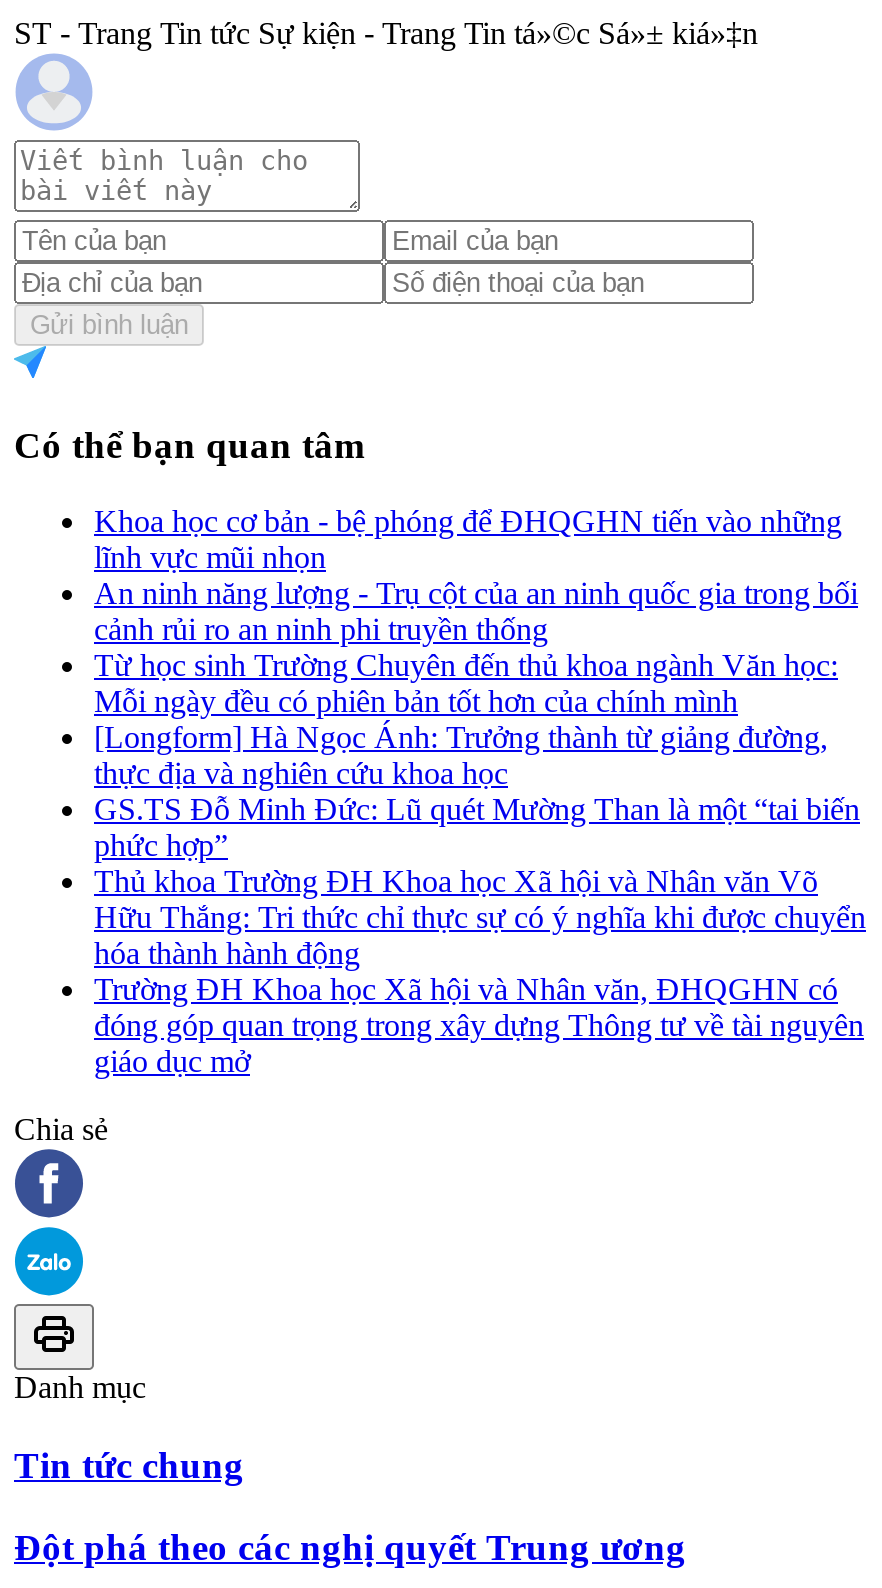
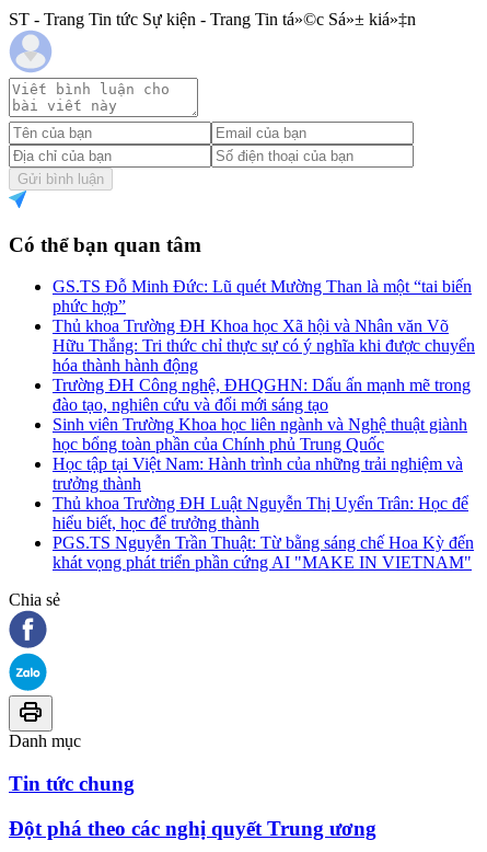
[94,505,858,791] Khoa học cơ bản - bệ phóng để ĐHQGHN tiến vào những | lĩnh vực mũi nhọn | An ninh năng lượng - Trụ cột của an ninh quốc gia trong bối | cảnh rủi ro an ninh phi truyền thống | Từ học sinh Trường Chuyên đến thủ khoa ngành Văn học: | Mỗi ngày đều có phiên bản tốt hơn của chính mình | [Longform] Hà Ngọc Ánh: Trưởng thành từ giảng đường, | thực địa và nghiên cứu khoa học -> none
moved [94,793,866,971] -> [53,277,475,375]: GS.TS Đỗ Minh Đức: Lũ quét Mường Than là một “tai biến | phức hợp” | Thủ khoa Trường ĐH Khoa học Xã hội và Nhân văn Võ | Hữu Thắng: Tri thức chỉ thực sự có ý nghĩa khi được chuyển | hóa thành hành động
[94,973,864,1079] Trường ĐH Khoa học Xã hội và Nhân văn, ĐHQGHN có | đóng góp quan trọng trong xây dựng Thông tư về tài nguyên | giáo dục mở -> [53,376,474,572] Trường ĐH Công nghệ, ĐHQGHN: Dấu ấn mạnh mẽ trong | đào tạo, nghiên cứu và đổi mới sáng tạo | Sinh viên Trường Khoa học liên ngành và Nghệ thuật giành | học bổng toàn phần của Chính phủ Trung Quốc | Học tập tại Việt Nam: Hành trình của những trải nghiệm và | trưởng thành | Thủ khoa Trường ĐH Luật Nguyễn Thị Uyển Trân: Học để | hiểu biết, học để trưởng thành | PGS.TS Nguyễn Trần Thuật: Từ bằng sáng chế Hoa Kỳ đến | khát vọng phát triển phần cứng AI "MAKE IN VIETNAM"

